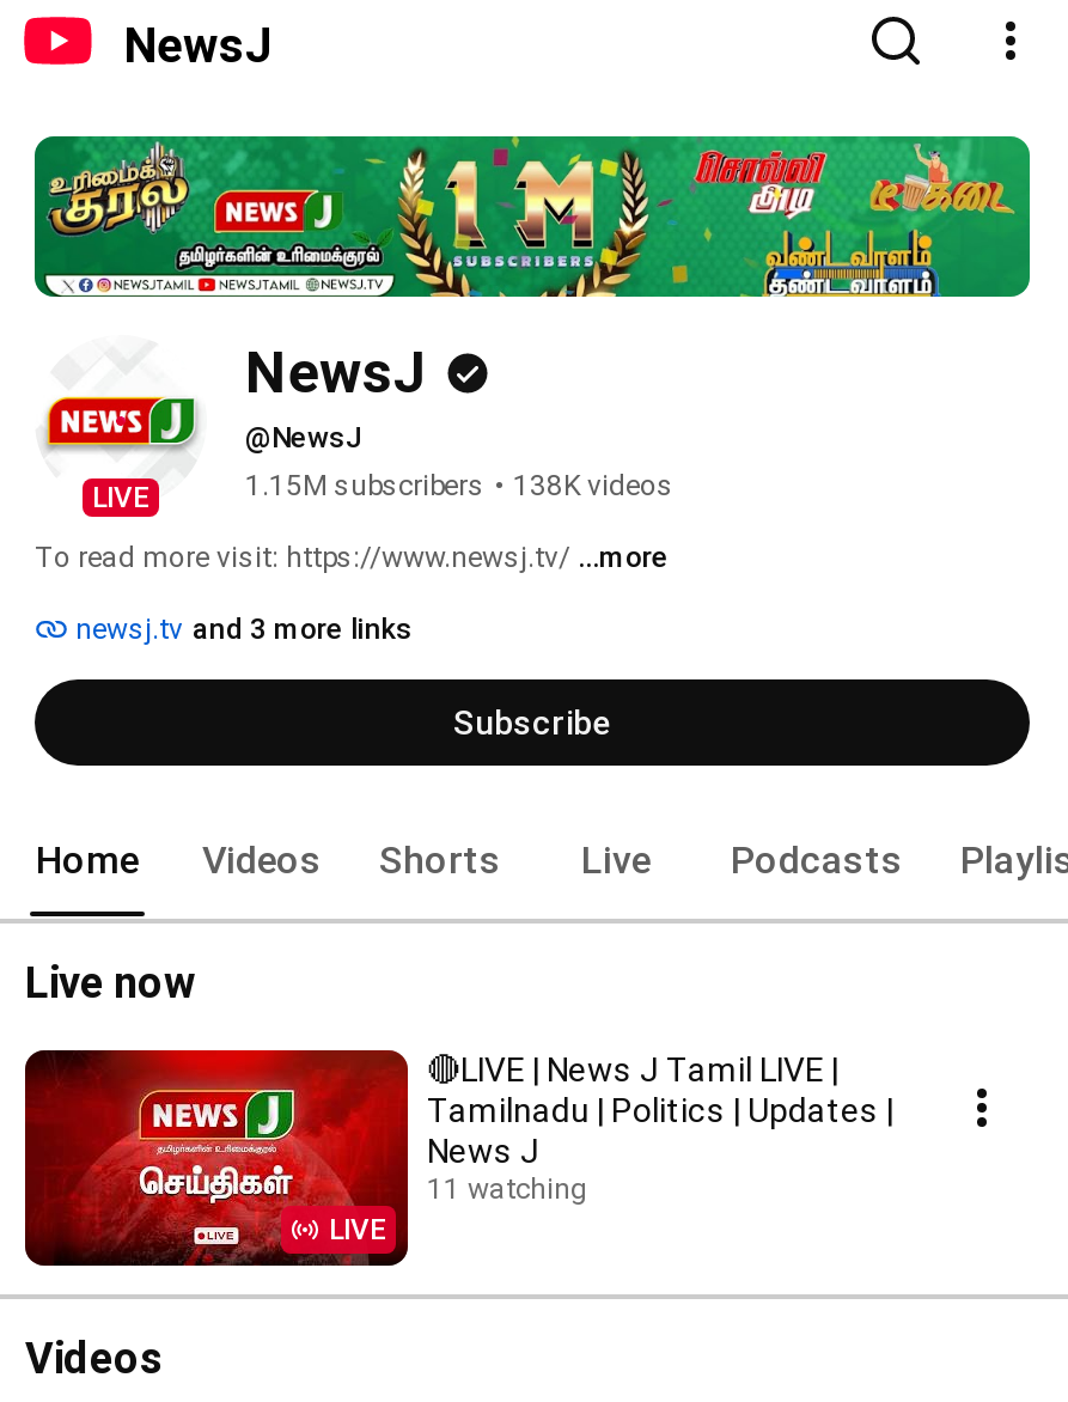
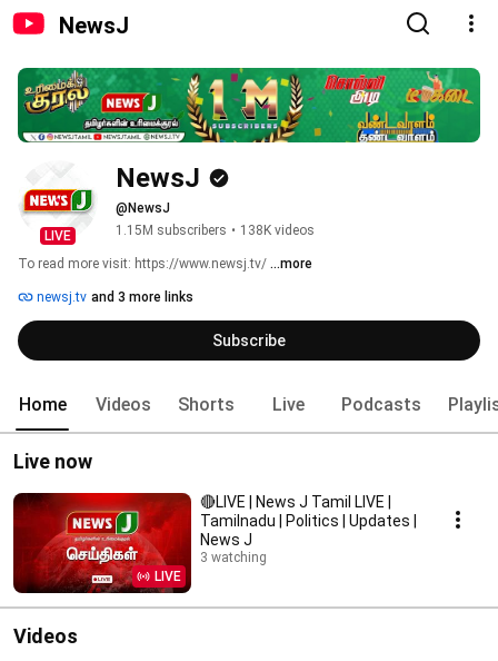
[427,1172,587,1206] 11 watching -> [200,550,267,565] 3 watching

